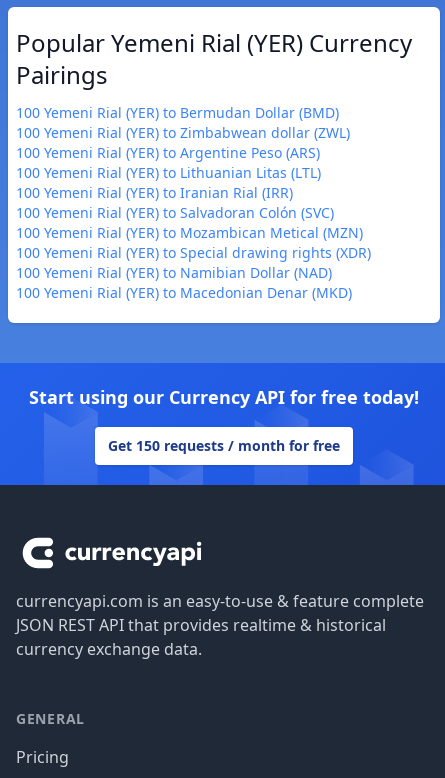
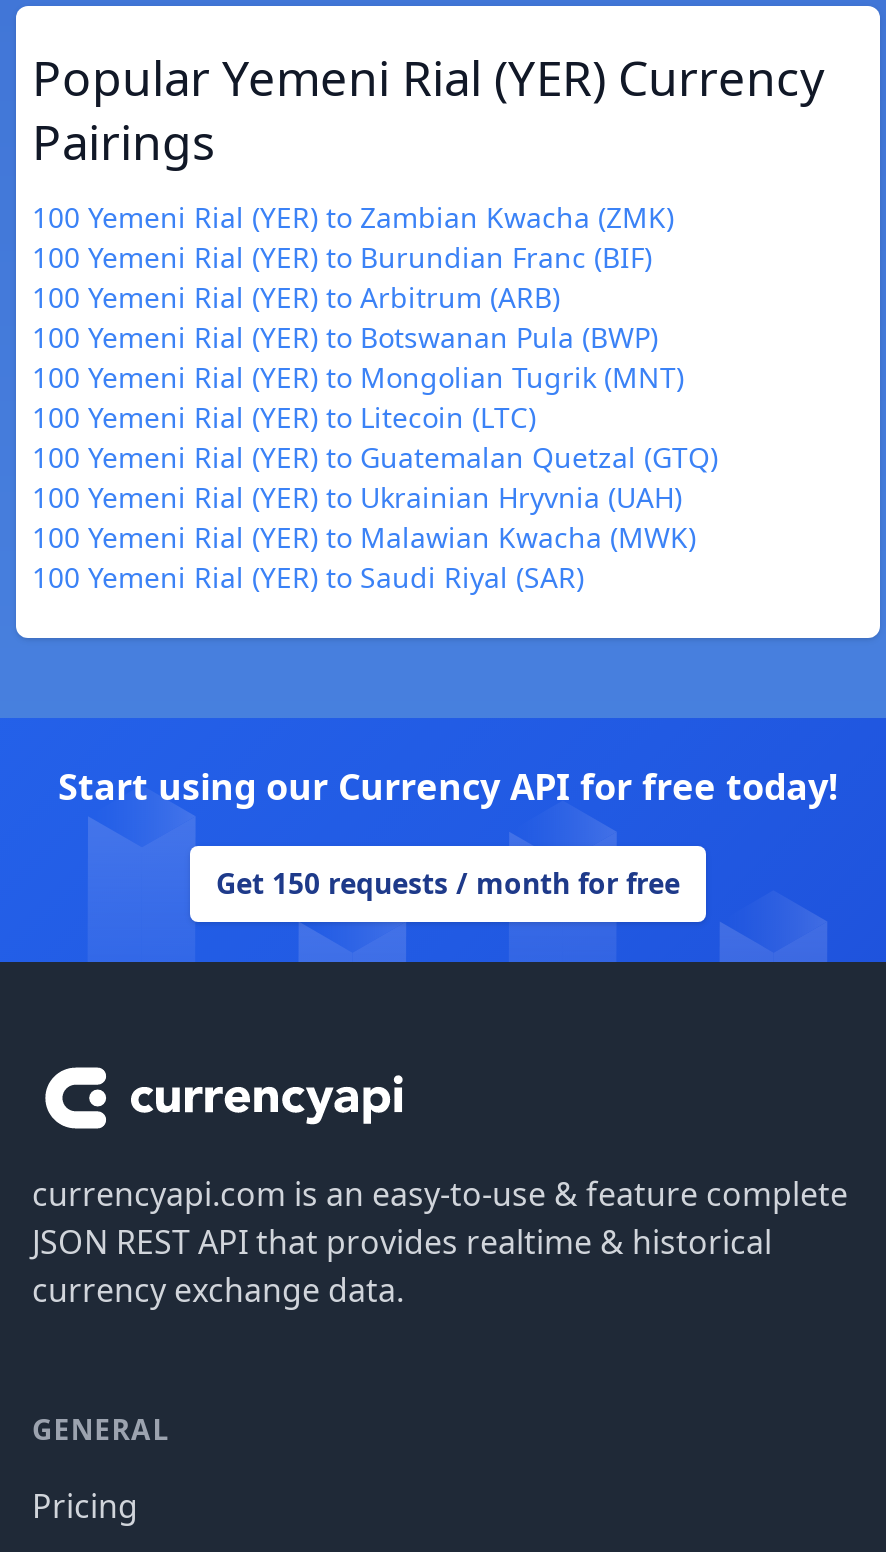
[16,103,371,302] 100 Yemeni Rial (YER) to Bermudan Dollar (BMD) | 100 Yemeni Rial (YER) to Zimbabwean dollar (ZWL) | 100 Yemeni Rial (YER) to Argentine Peso (ARS) | 100 Yemeni Rial (YER) to Lithuanian Litas (LTL) | 100 Yemeni Rial (YER) to Iranian Rial (IRR) | 100 Yemeni Rial (YER) to Salvadoran Colón (SVC) | 100 Yemeni Rial (YER) to Mozambican Metical (MZN) | 100 Yemeni Rial (YER) to Special drawing rights (XDR) | 100 Yemeni Rial (YER) to Namibian Dollar (NAD) | 100 Yemeni Rial (YER) to Macedonian Denar (MKD) -> [32,198,718,596] 100 Yemeni Rial (YER) to Zambian Kwacha (ZMK) | 100 Yemeni Rial (YER) to Burundian Franc (BIF) | 100 Yemeni Rial (YER) to Arbitrum (ARB) | 100 Yemeni Rial (YER) to Botswanan Pula (BWP) | 100 Yemeni Rial (YER) to Mongolian Tugrik (MNT) | 100 Yemeni Rial (YER) to Litecoin (LTC) | 100 Yemeni Rial (YER) to Guatemalan Quetzal (GTQ) | 100 Yemeni Rial (YER) to Ukrainian Hryvnia (UAH) | 100 Yemeni Rial (YER) to Malawian Kwacha (MWK) | 100 Yemeni Rial (YER) to Saudi Riyal (SAR)

